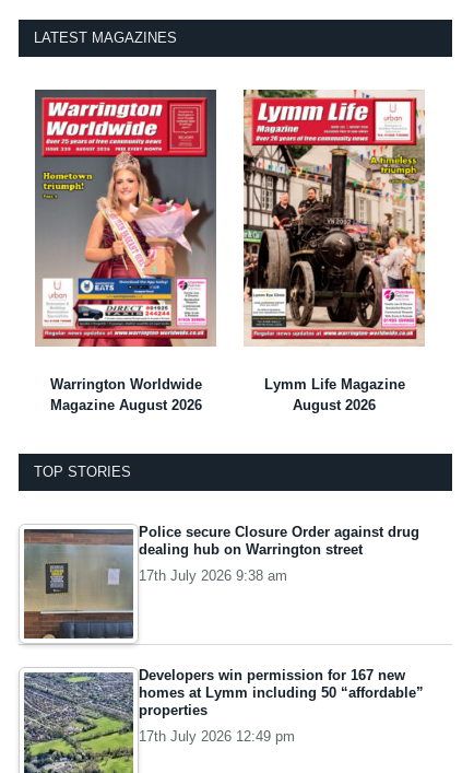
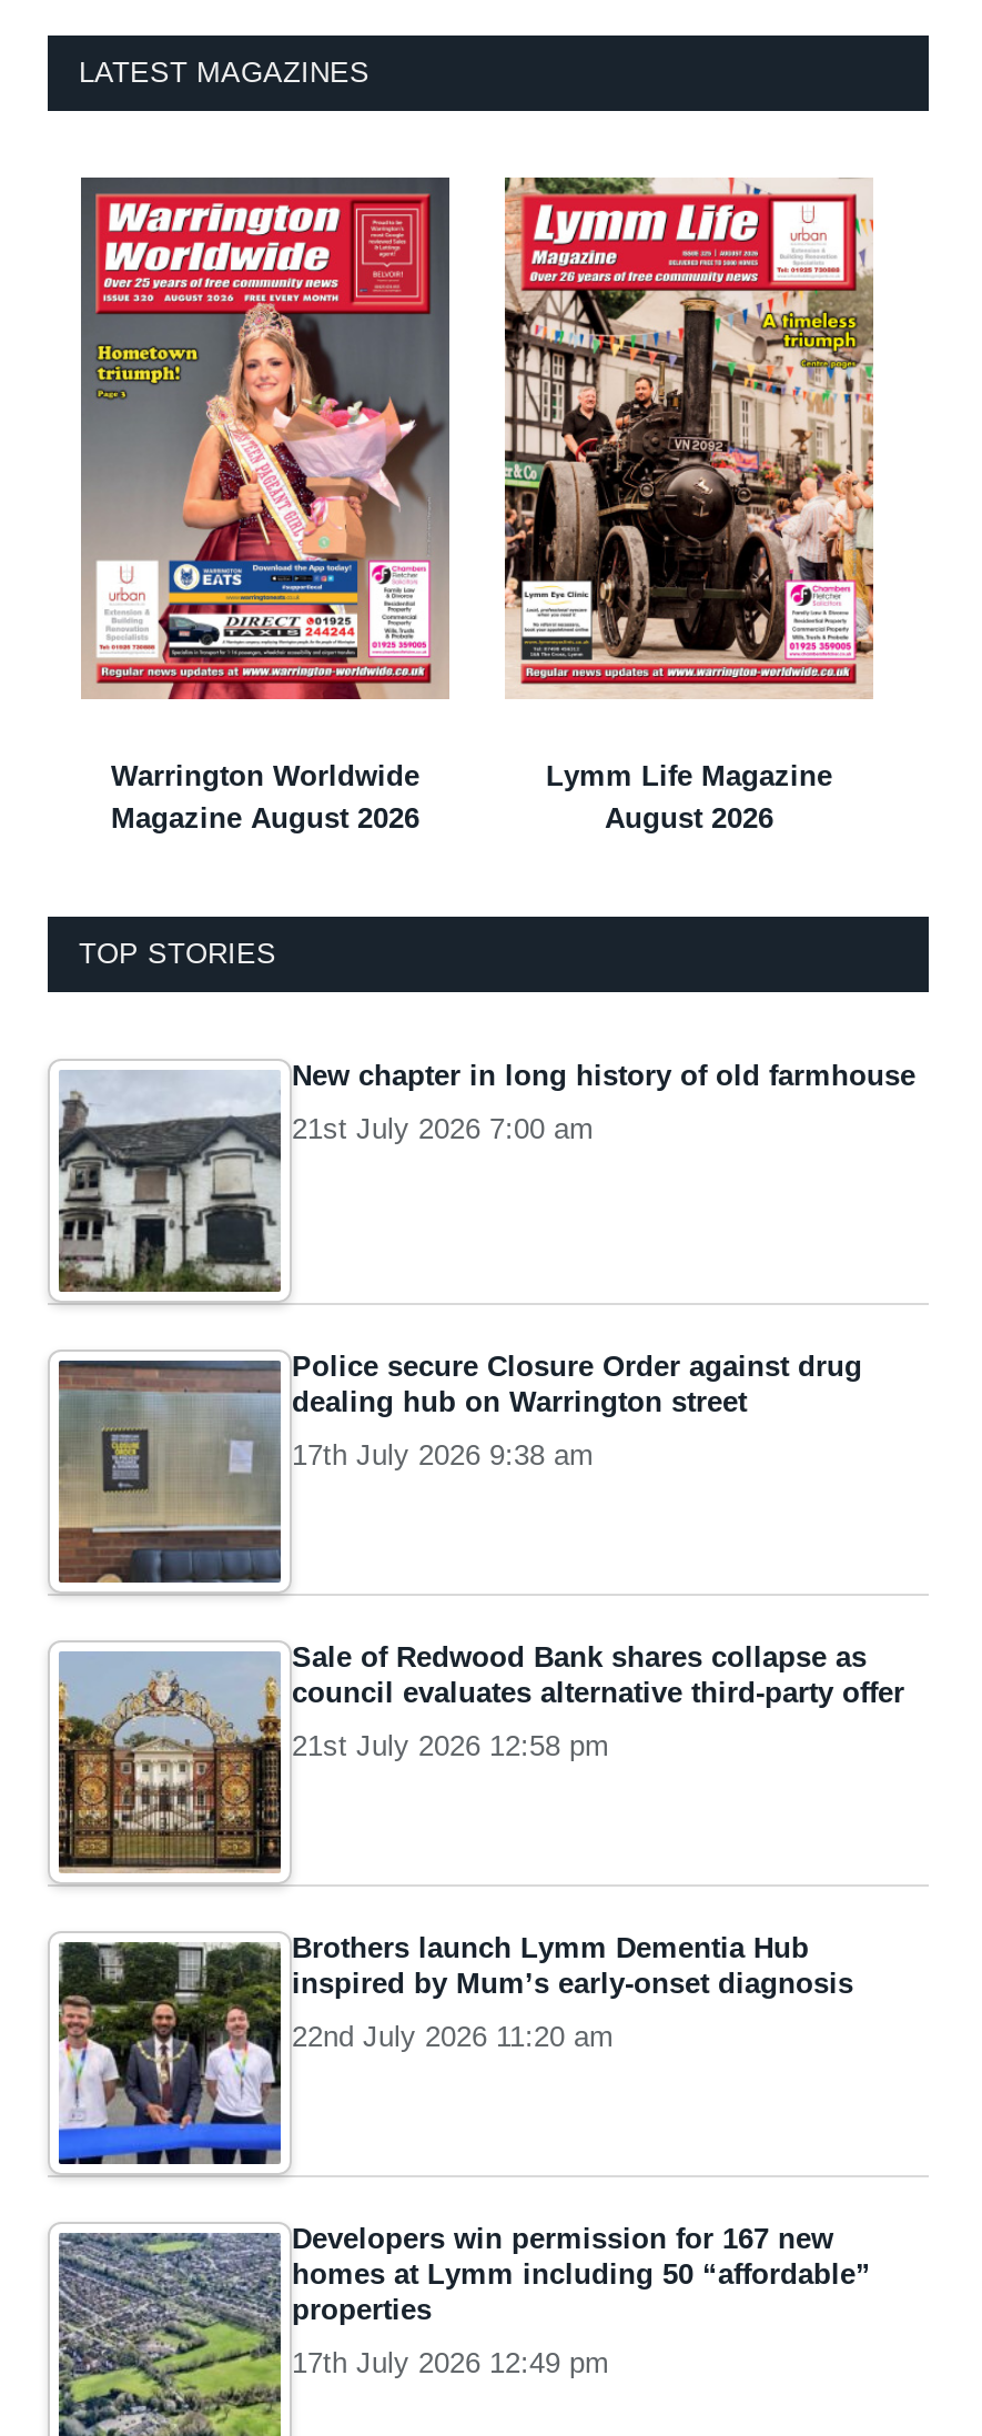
none -> [59,1059,915,1294] [image] | New chapter in long history of old farmhouse | 21st July 2026 7:00 am
none -> [57,1640,904,1889] [image] | Sale of Redwood Bank shares collapse as | council evaluates alternative third-party offer | 21st July 2026 12:58 pm
none -> [57,1931,853,2166] [image] | Brothers launch Lymm Dementia Hub | inspired by Mum’s early-onset diagnosis | 22nd July 2026 11:20 am

